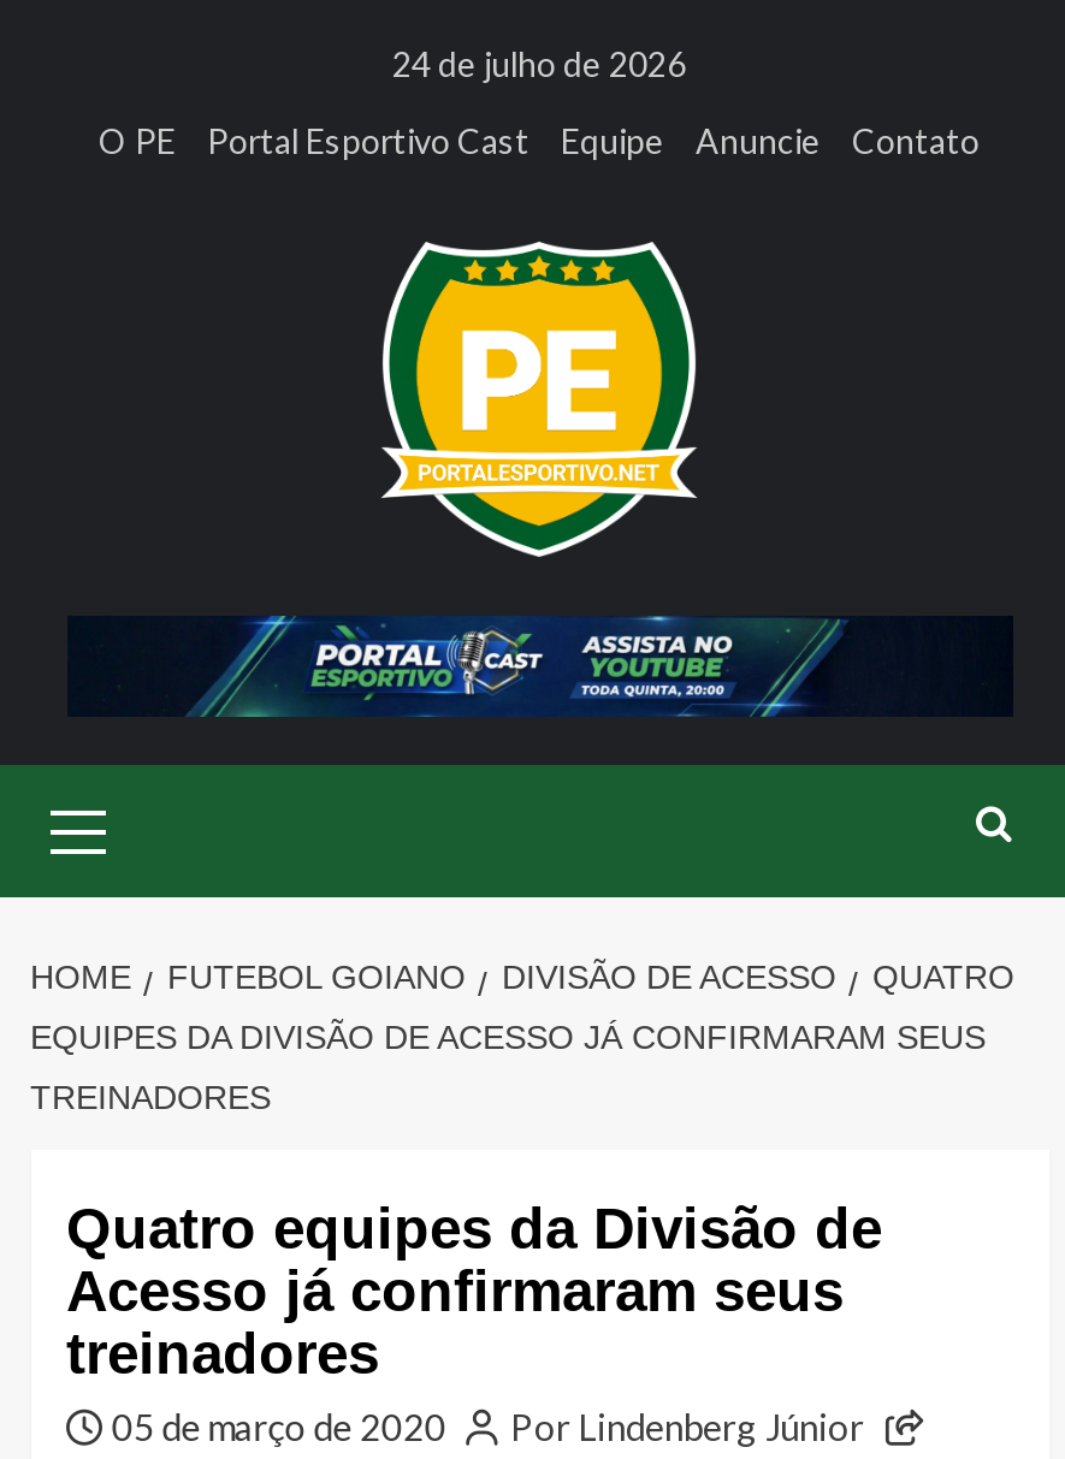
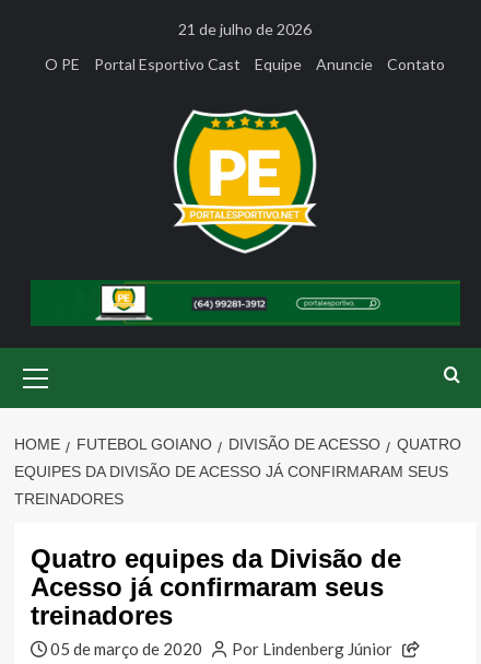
[392,43,686,84] 24 de julho de 2026 -> [178,20,312,38] 21 de julho de 2026
[67,613,1013,717] [image] -> [31,280,460,326] [image]

